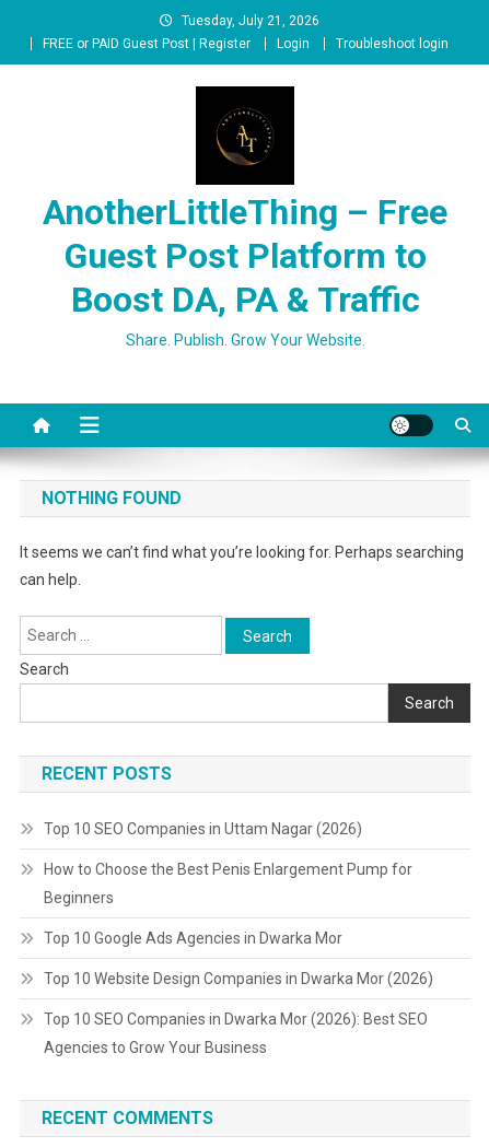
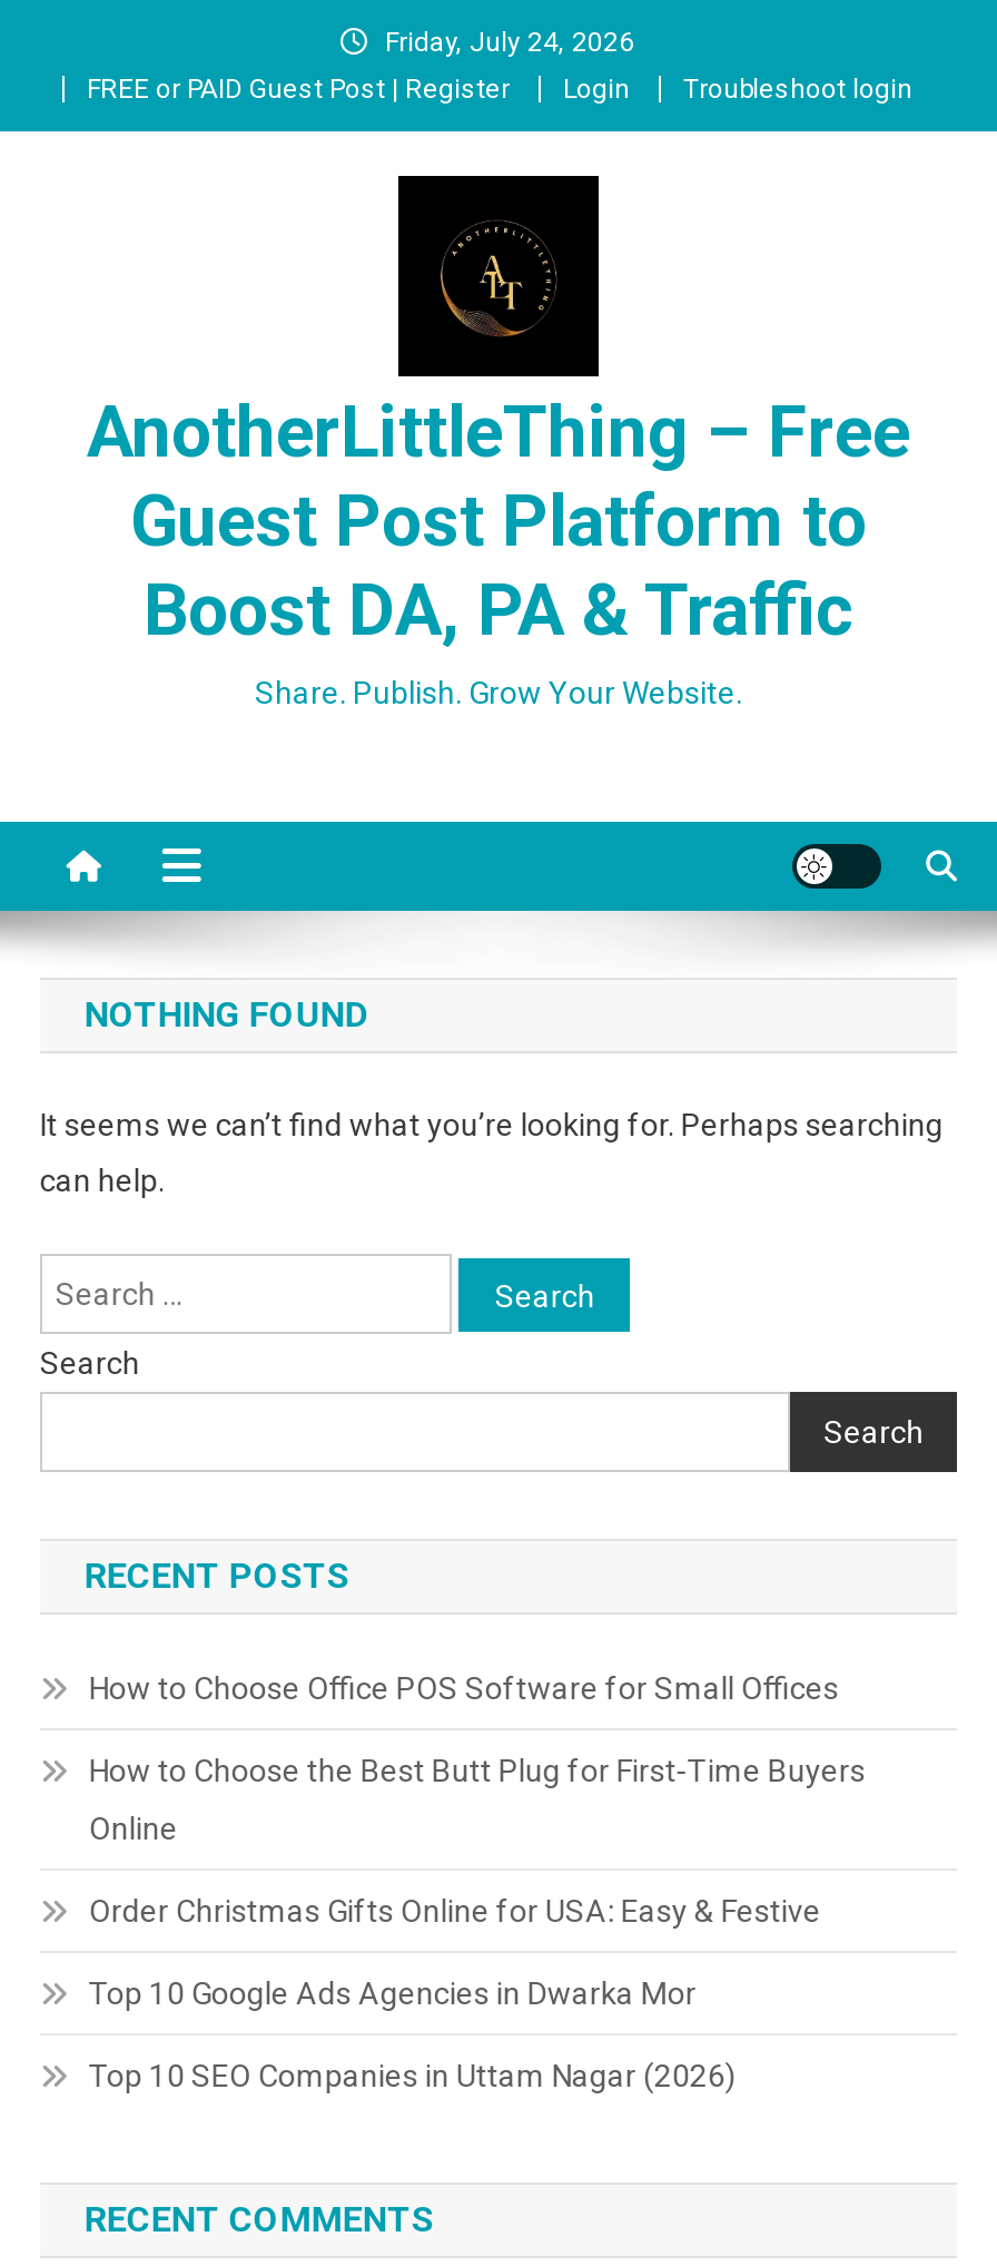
[182,13,319,28] Tuesday, July 21, 2026 -> [385,27,634,58] Friday, July 24, 2026
none -> [89,1670,865,1929] How to Choose Office POS Software for Small Offices | How to Choose the Best Butt Plug for First-Time Buyers | Online | Order Christmas Gifts Online for USA: Easy & Festive
moved [44,820,362,838] -> [89,2058,736,2093]: Top 10 SEO Companies in Uttam Nagar (2026)
[44,861,433,1056] How to Choose the Best Penis Enlargement Pump for | Beginners | Top 10 Website Design Companies in Dwarka Mor (2026) | Top 10 SEO Companies in Dwarka Mor (2026): Best SEO | Agencies to Grow Your Business -> none
moved [44,929,342,947] -> [89,1975,696,2011]: Top 10 Google Ads Agencies in Dwarka Mor

